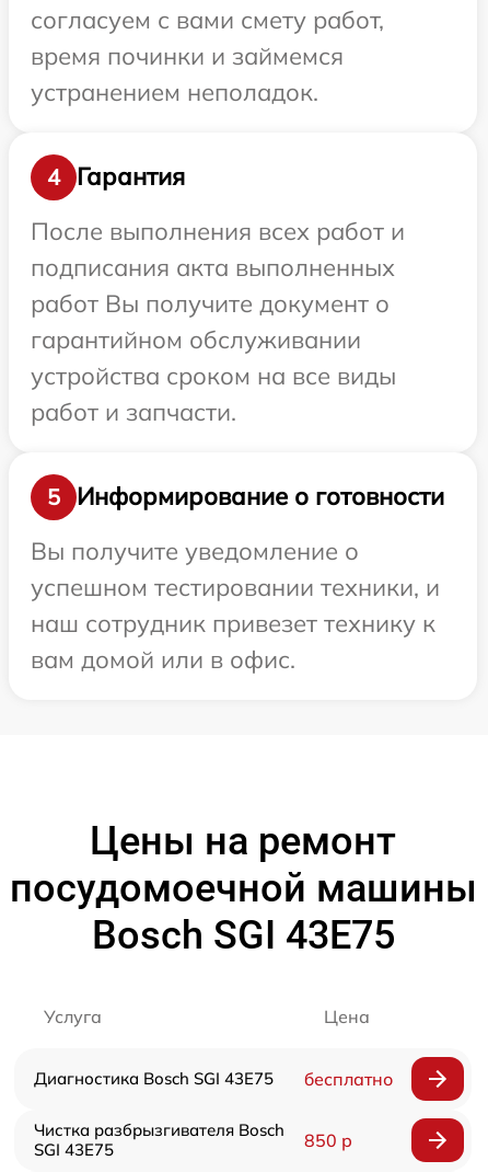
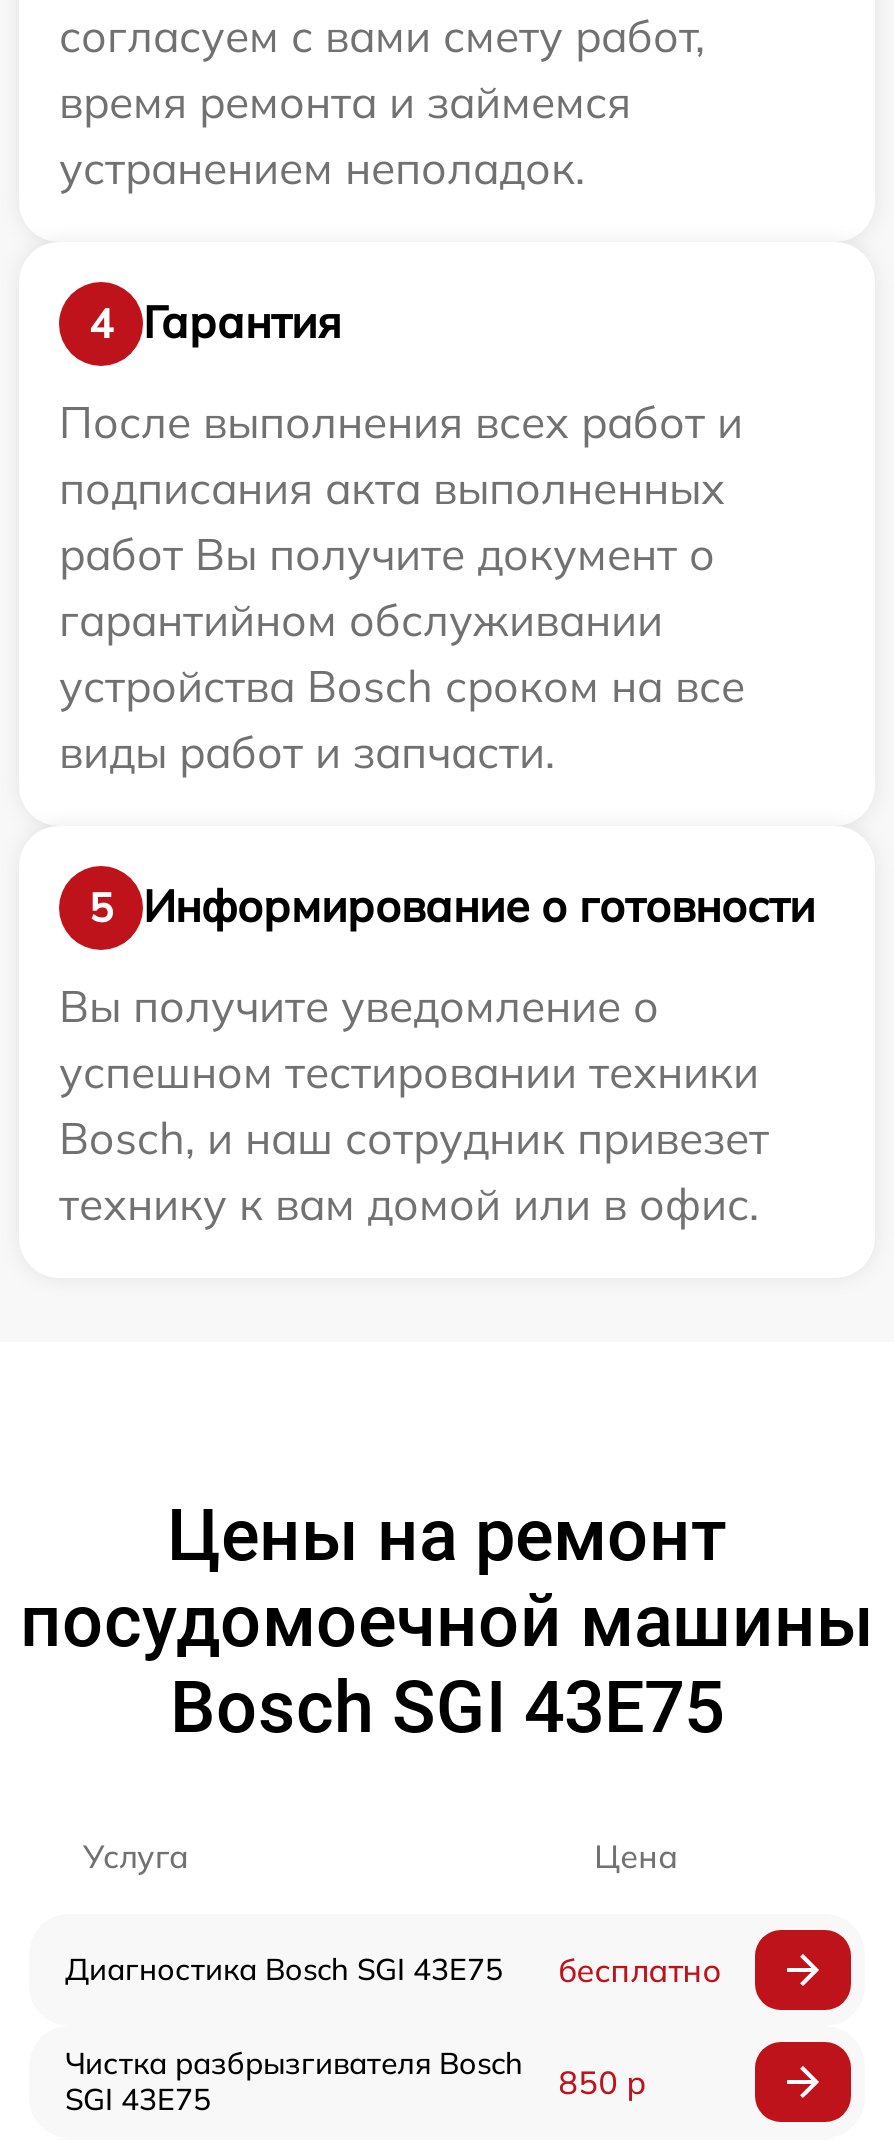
[31,40,344,71] время починки и займемся -> [59,74,631,130] время ремонта и займемся
[31,360,396,427] устройства сроком на все виды | работ и запчасти. -> [59,658,745,780] устройства Bosch сроком на все | виды работ и запчасти.
[31,572,440,675] успешном тестировании техники, и | наш сотрудник привезет технику к | вам домой или в офис. -> [59,1044,769,1232] успешном тестировании техники | Bosch, и наш сотрудник привезет | технику к вам домой или в офис.

